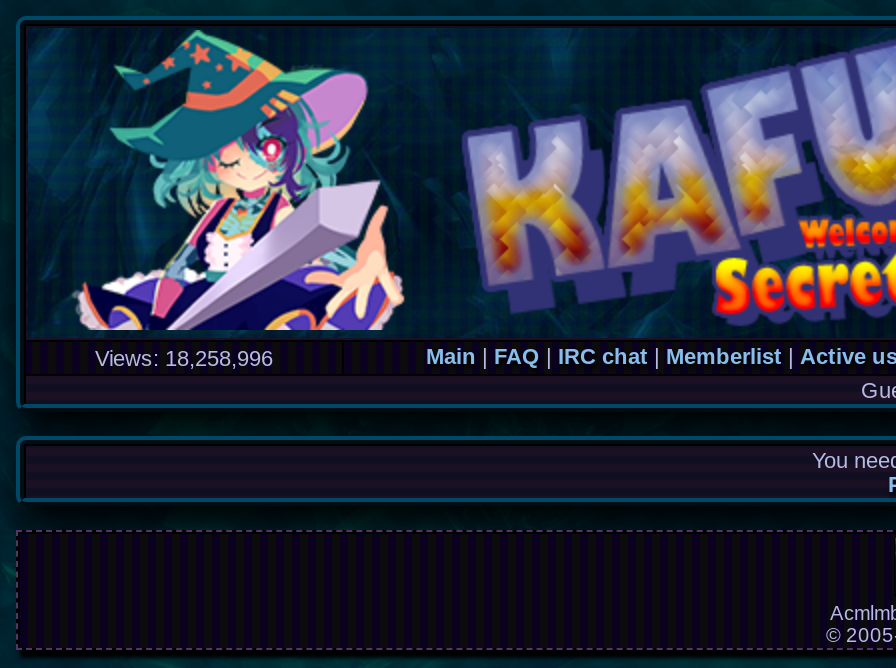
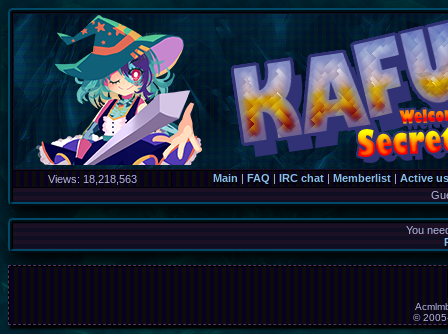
[95,346,273,370] Views: 18,258,996 -> [47,173,136,185] Views: 18,218,563

